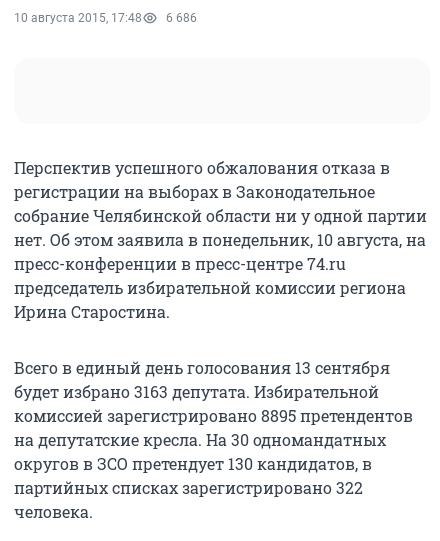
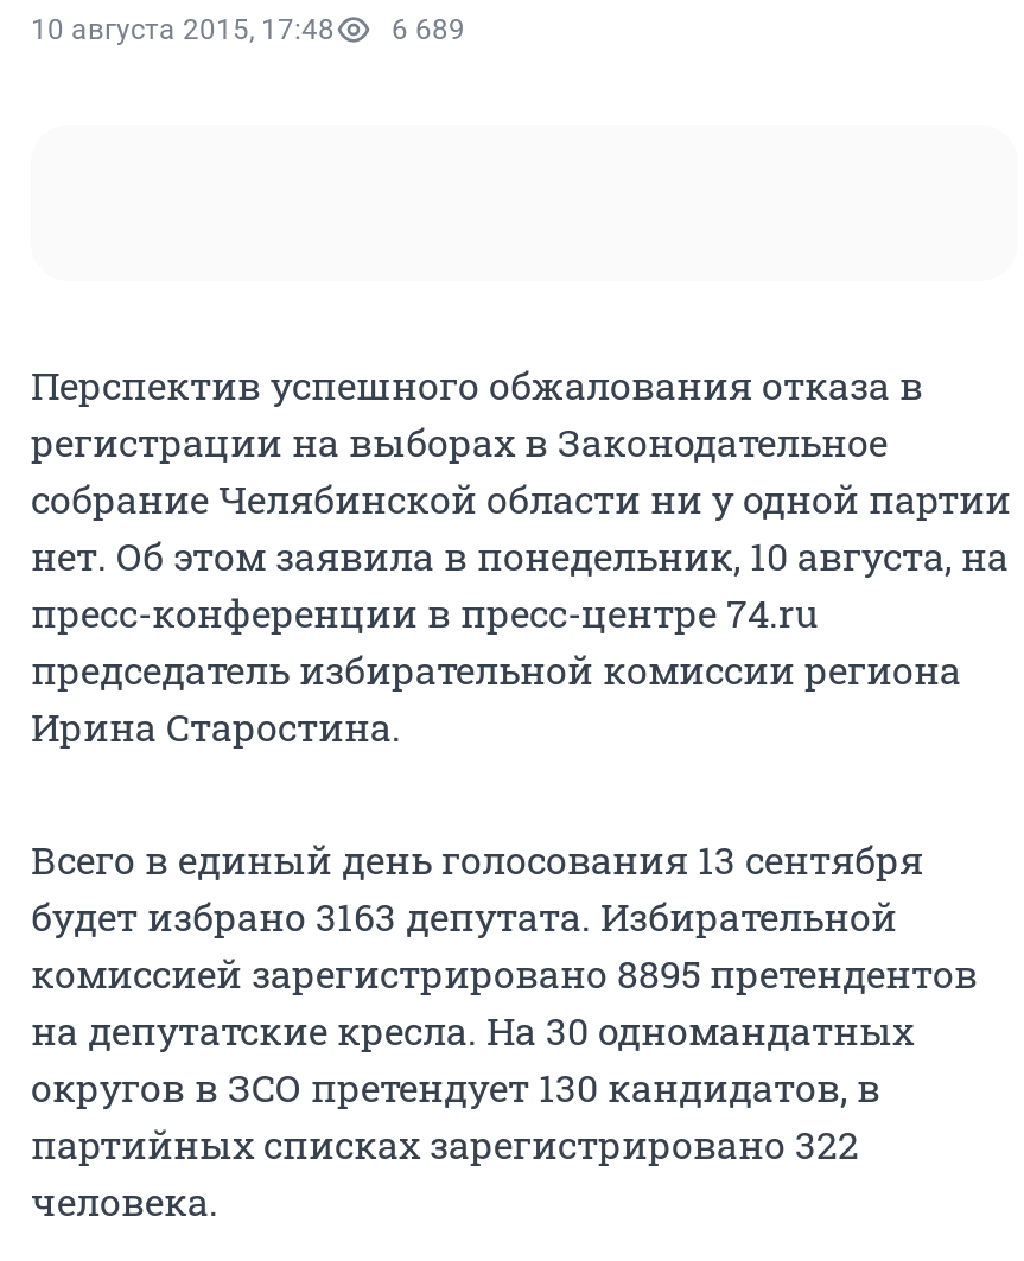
[14,11,197,25] 10 августа 2015, 17:48 6 686 -> [31,13,465,47] 10 августа 2015, 17:48 6 689

